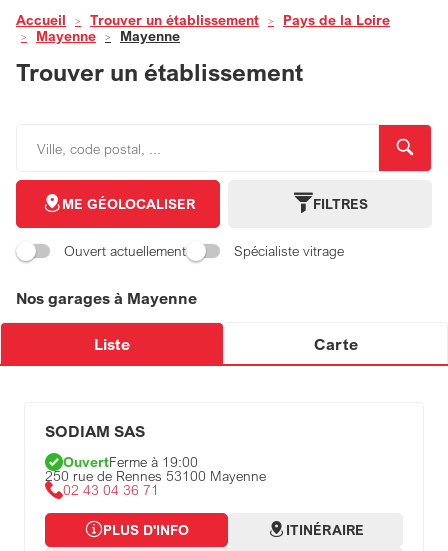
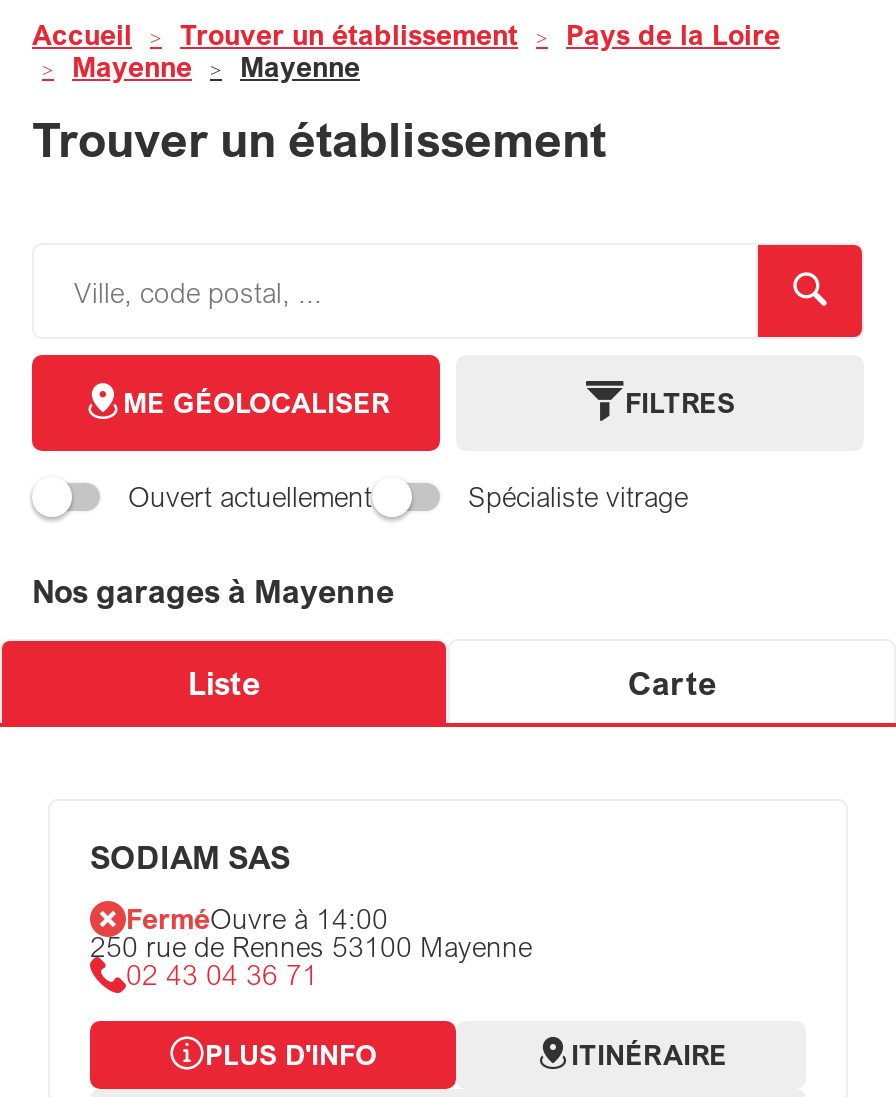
[63,453,198,470] OuvertFerme à 19:00 -> [126,902,388,936] FerméOuvre à 14:00

